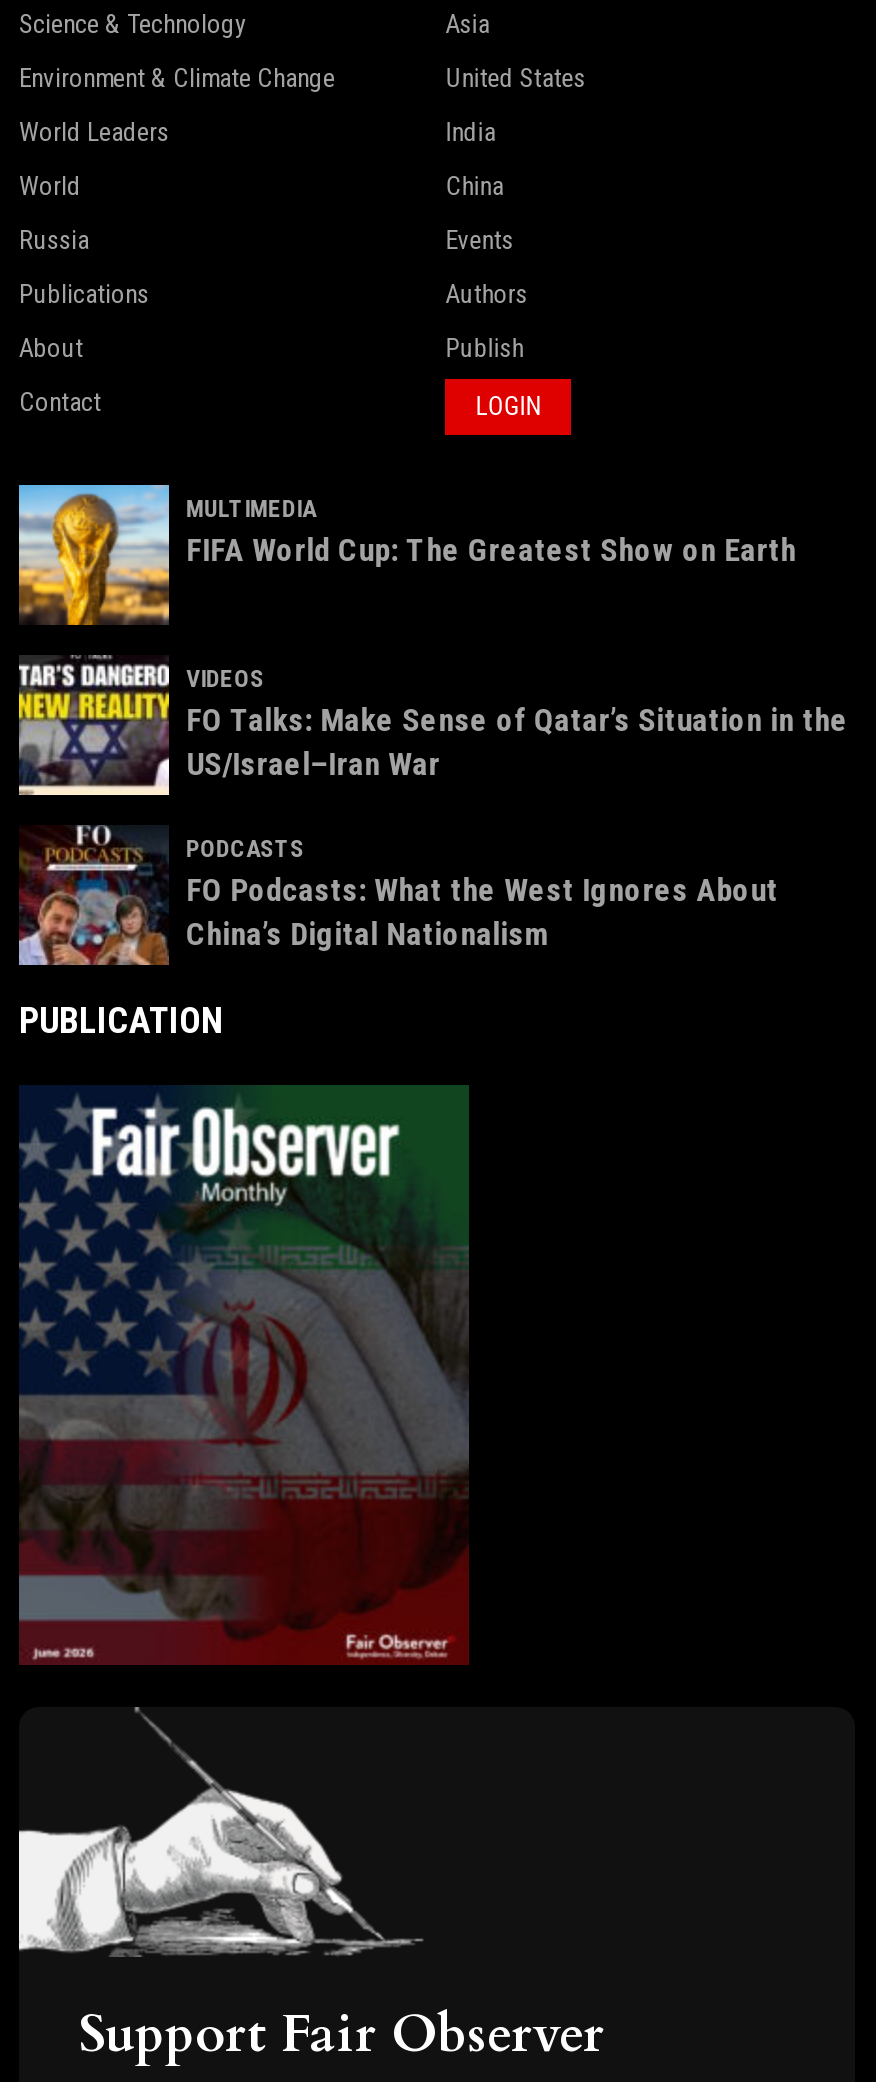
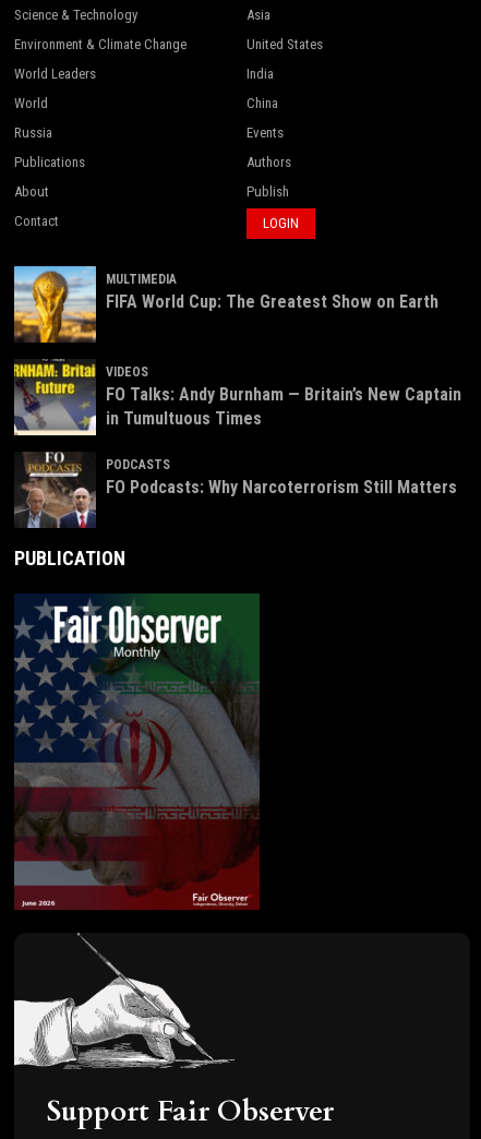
[17,661,848,795] [image] | FO Talks: Make Sense of Qatar’s Situation in the | US/Israel–Iran War -> [13,363,461,433] [image] | FO Talks: Andy Burnham — Britain’s New Captain | in Tumultuous Times
[17,827,778,967] [image] | FO Podcasts: What the West Ignores About | China’s Digital Nationalism -> [14,452,457,529] [image] | FO Podcasts: Why Narcoterrorism Still Matters

